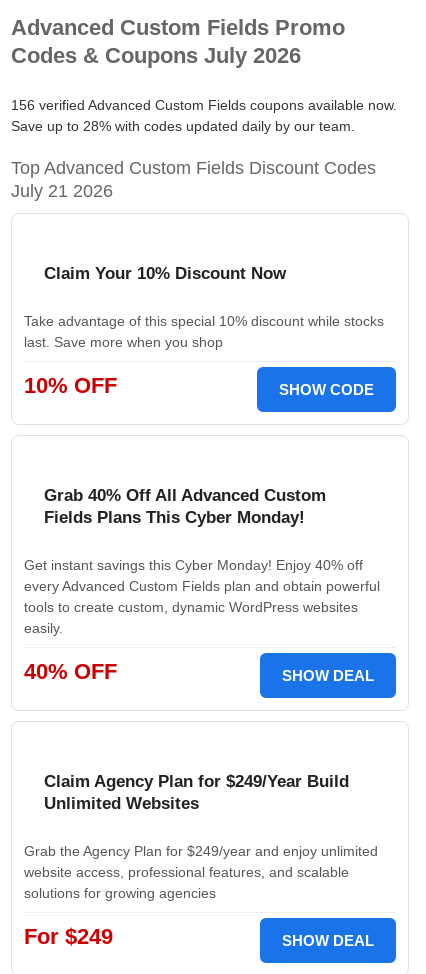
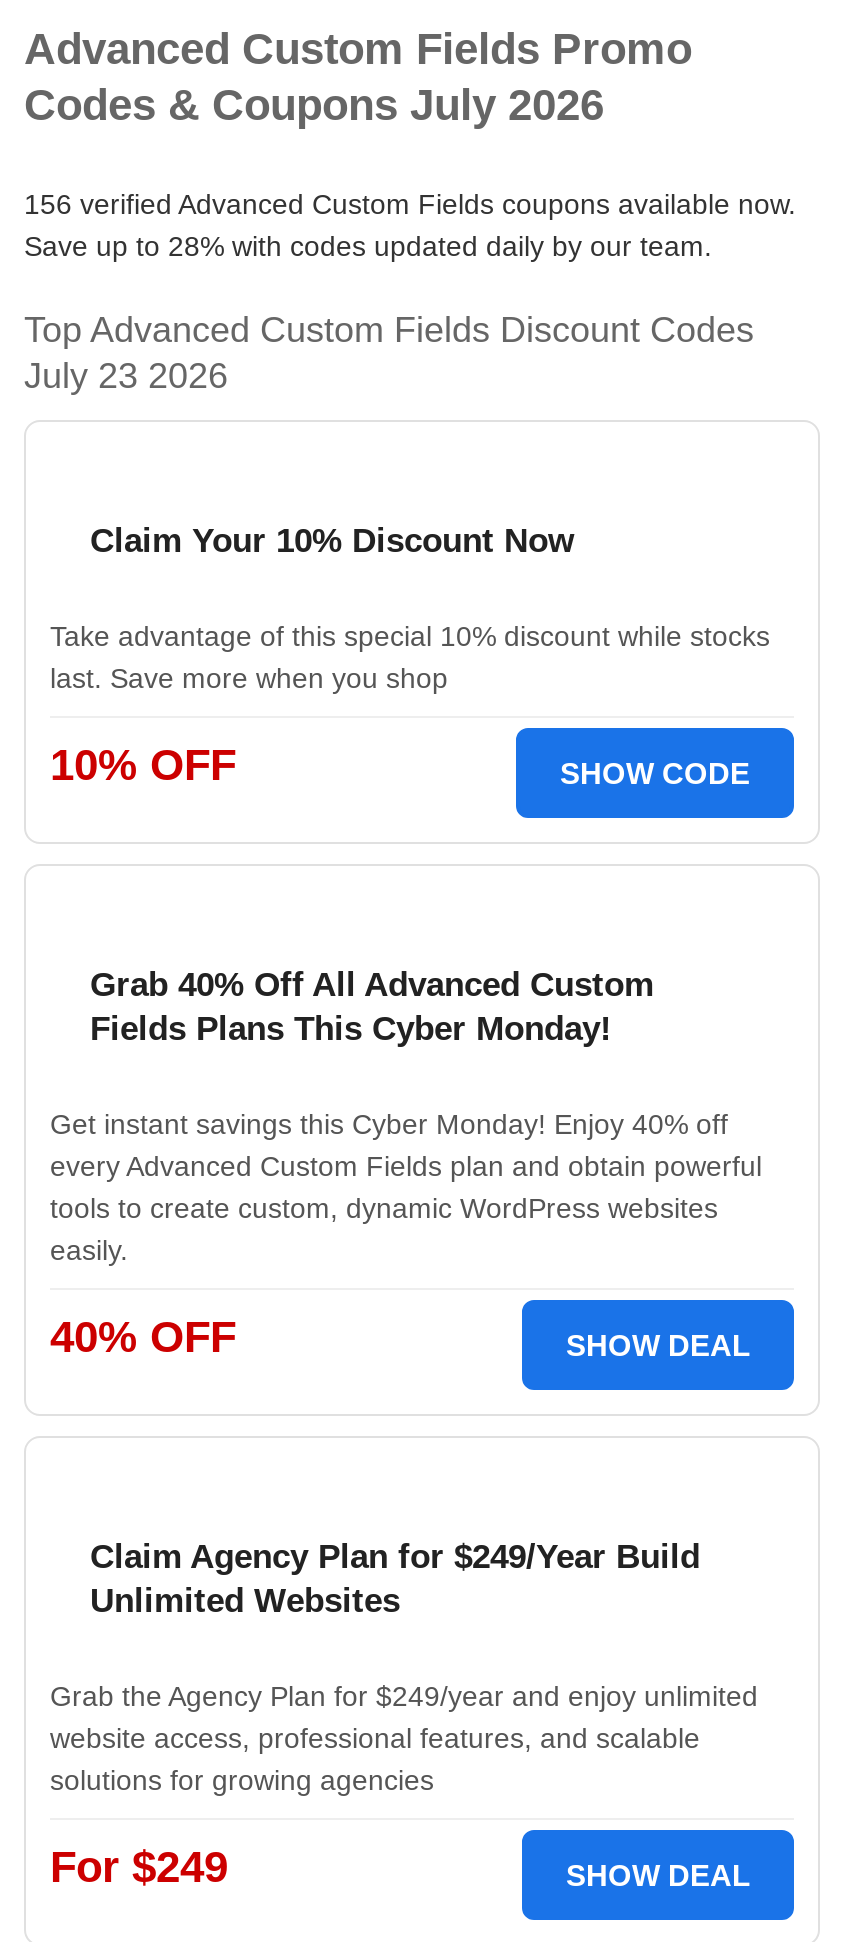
[11,181,113,201] July 21 2026 -> [24,356,228,396] July 23 2026

